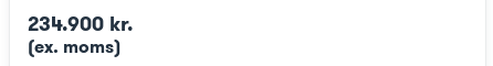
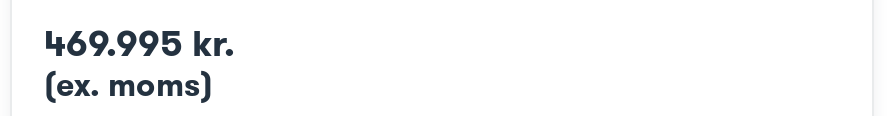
[28,11,133,36] 234.900 kr. -> [44,20,234,66] 469.995 kr.

